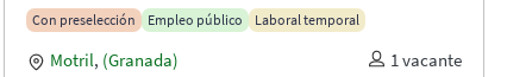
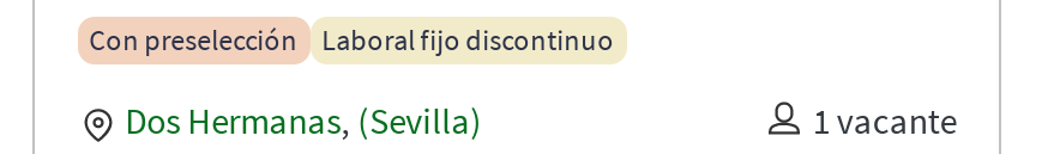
[147,11,359,29] Empleo público | Laboral temporal -> [322,21,614,57] Laboral fijo discontinuo
[50,49,178,72] Motril, (Granada) -> [125,98,482,143] Dos Hermanas, (Sevilla)

